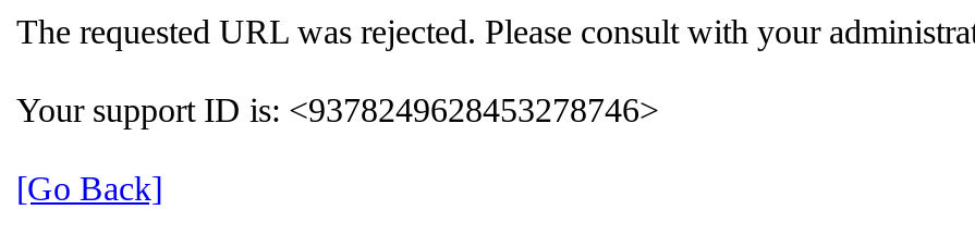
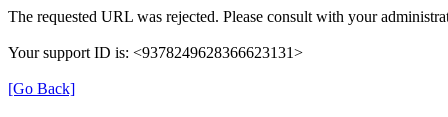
[16,91,659,128] Your support ID is: <9378249628453278746> -> [8,44,303,61] Your support ID is: <9378249628366623131>

